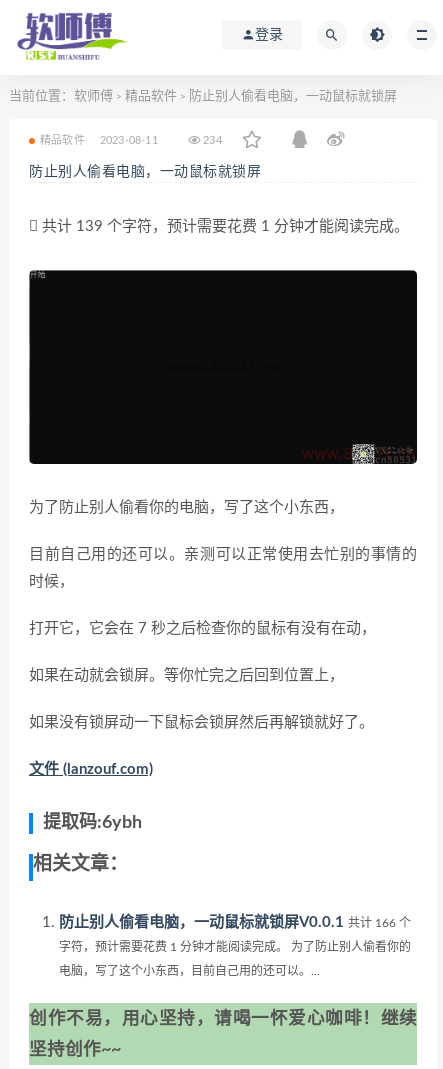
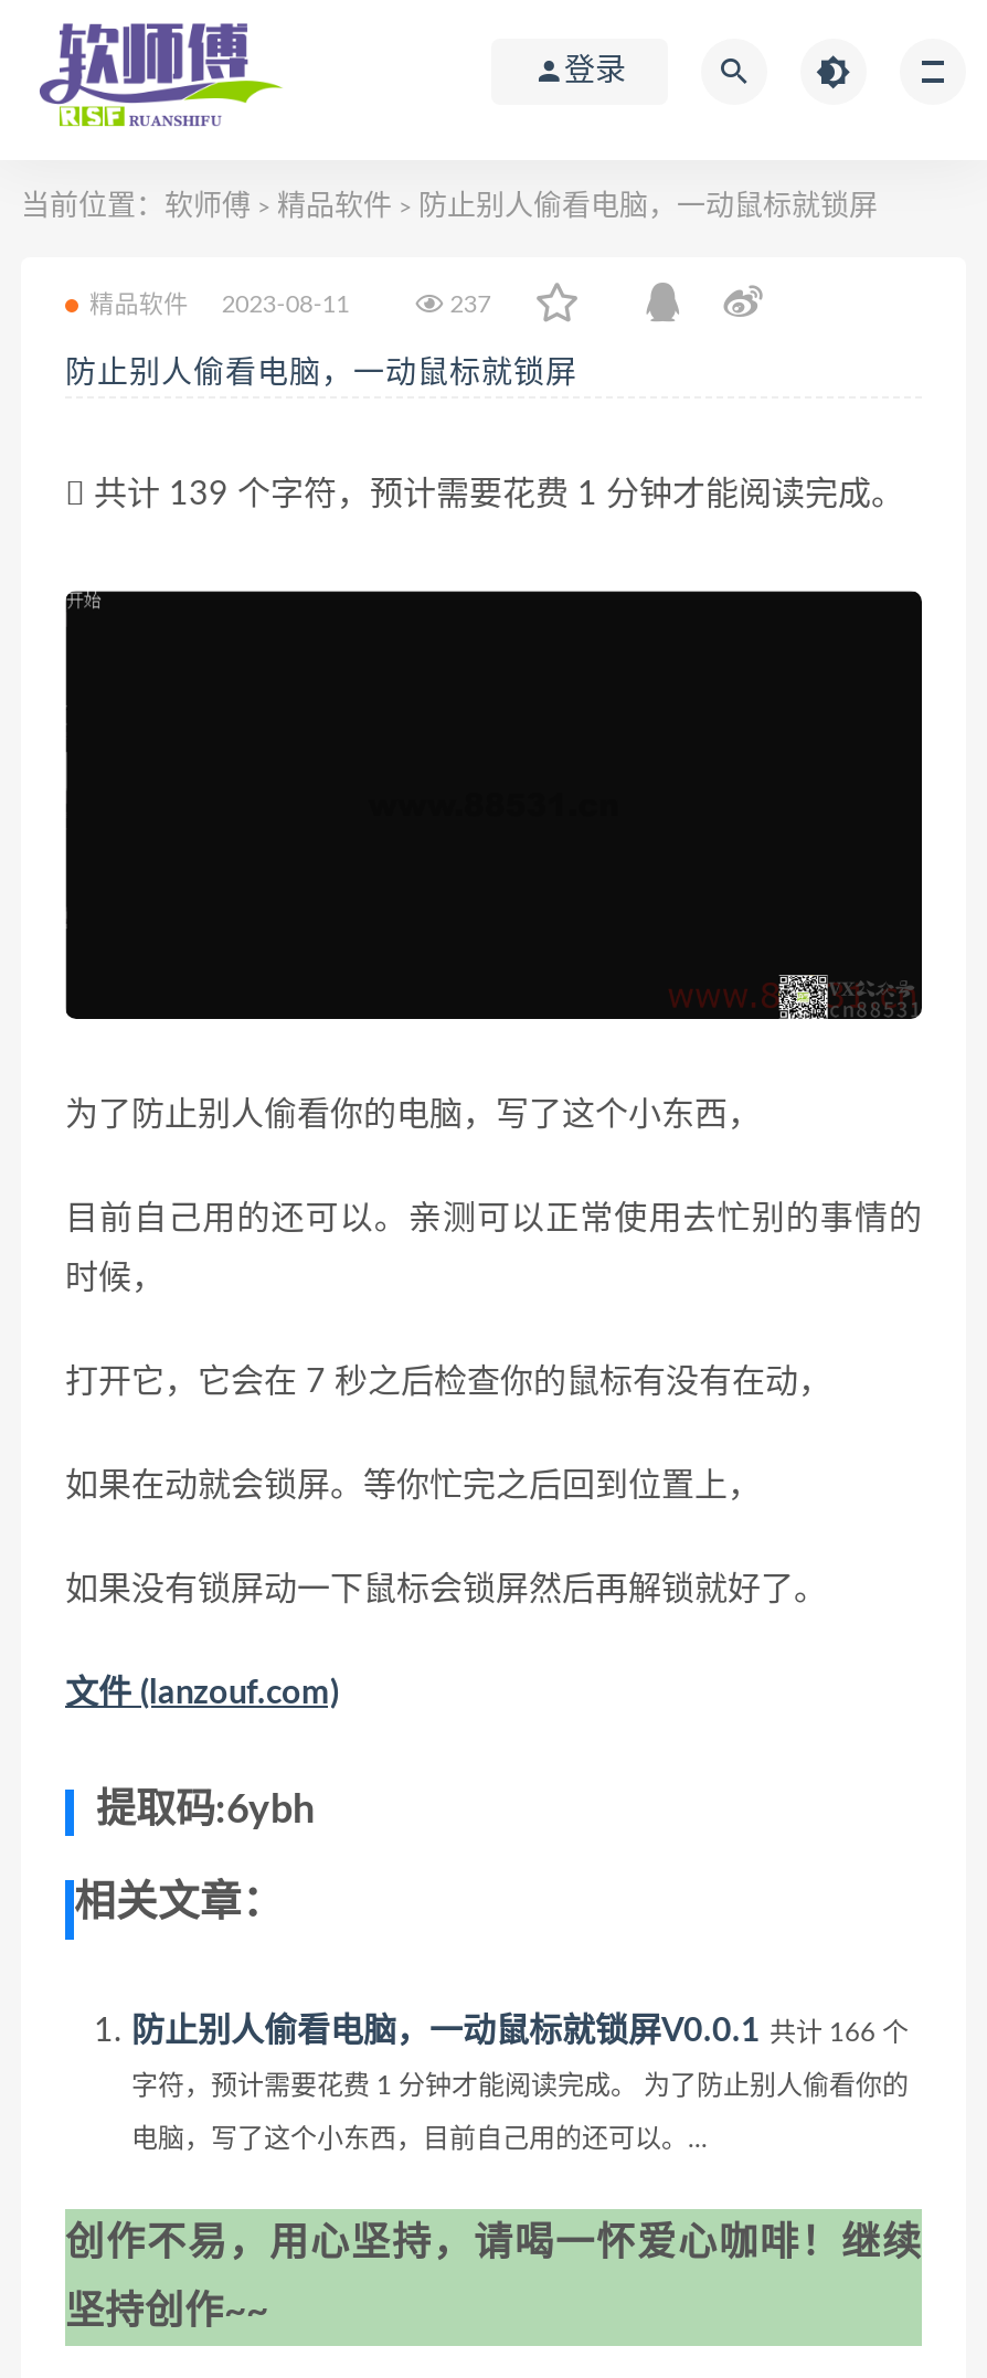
[200,135,222,146] 234 -> [443,293,491,317] 237

